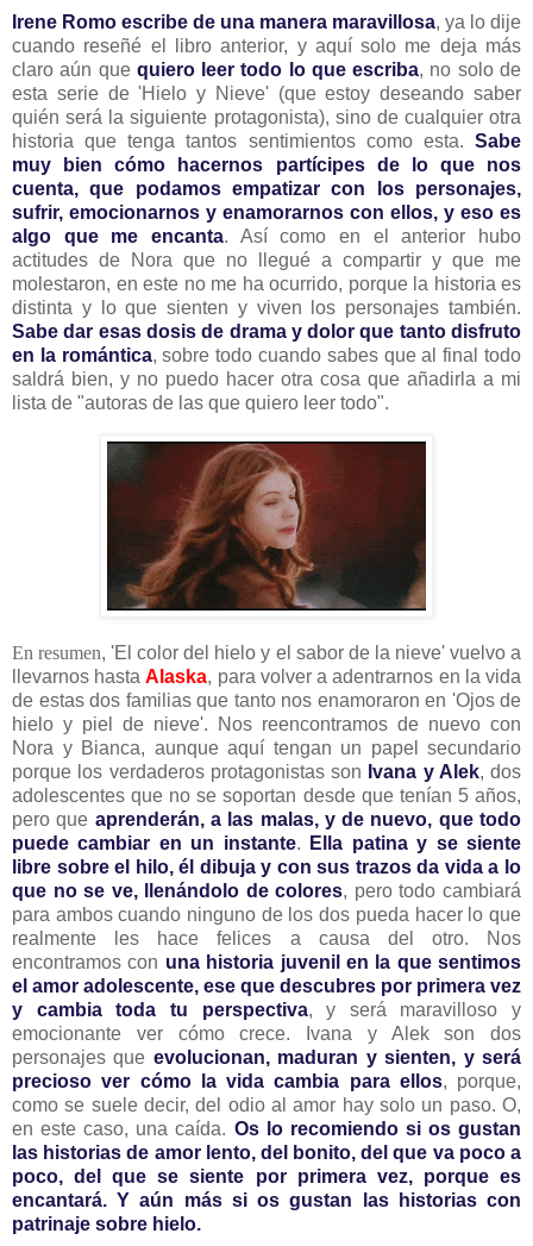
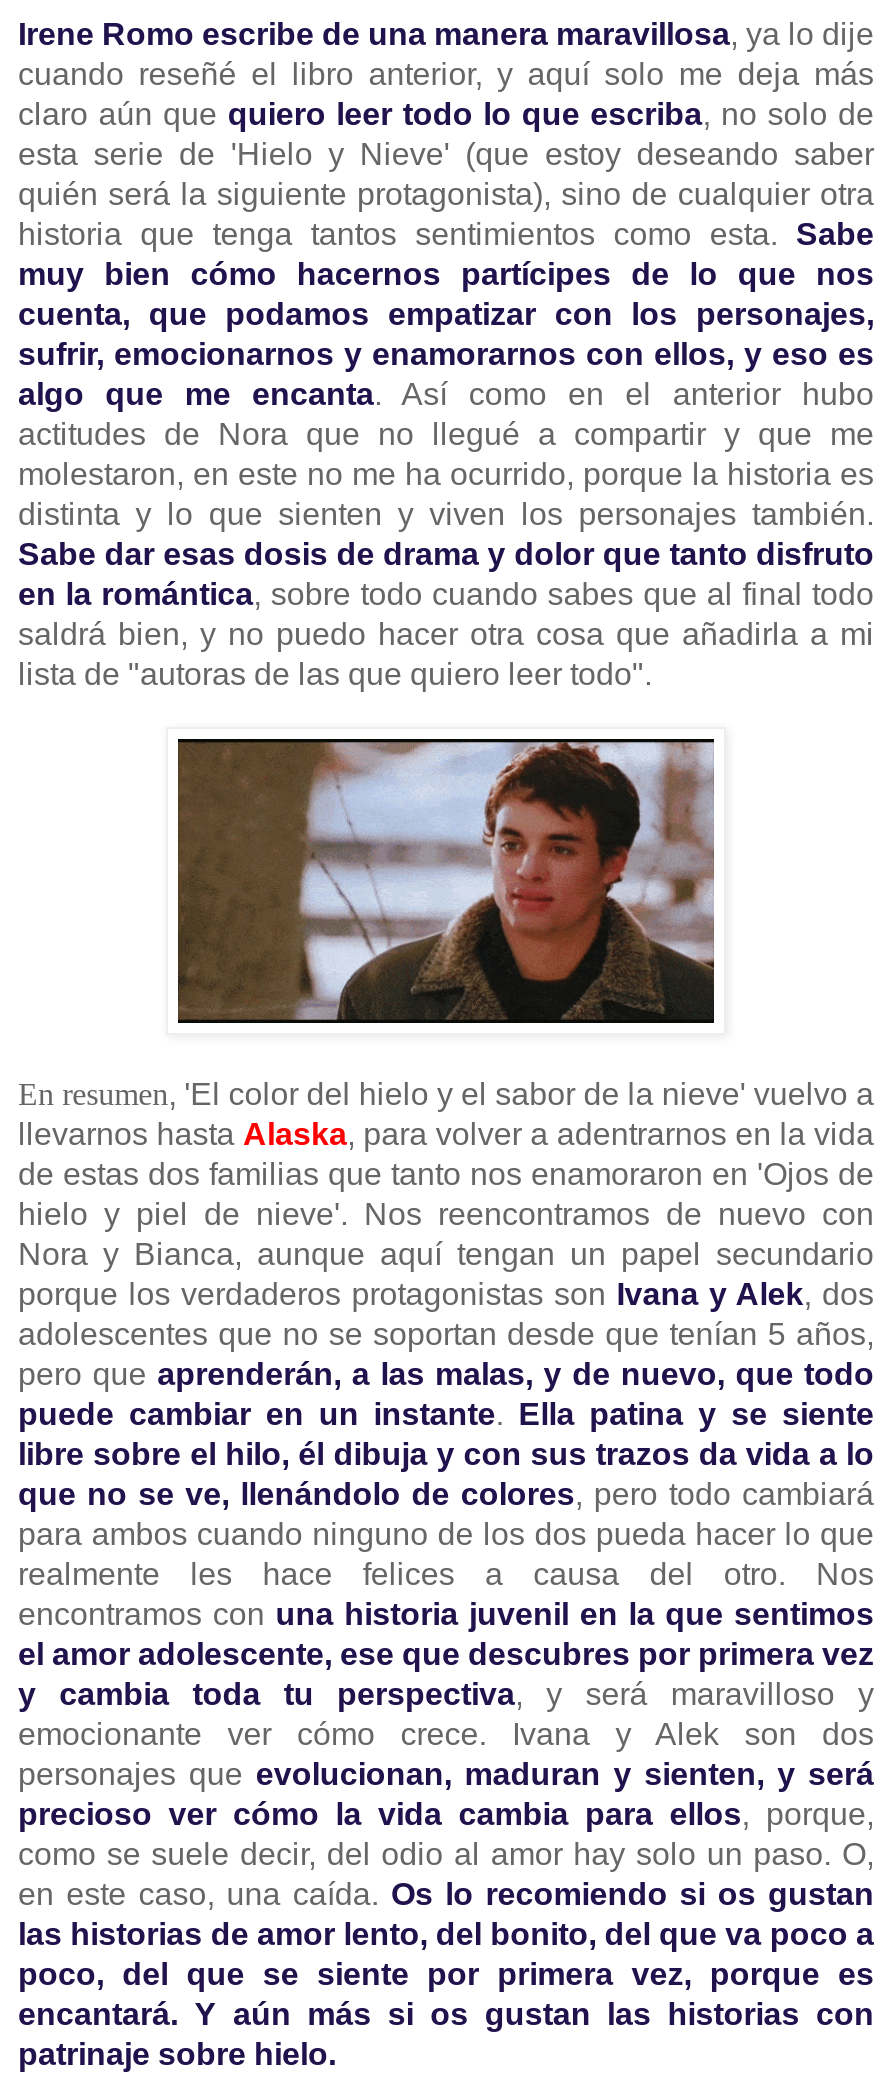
[107,442,427,609] [image] -> [178,739,716,1021] [image]

